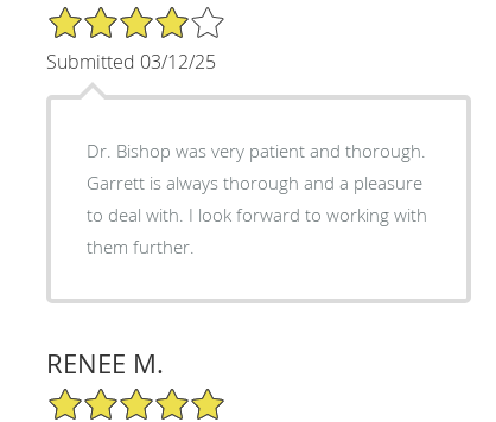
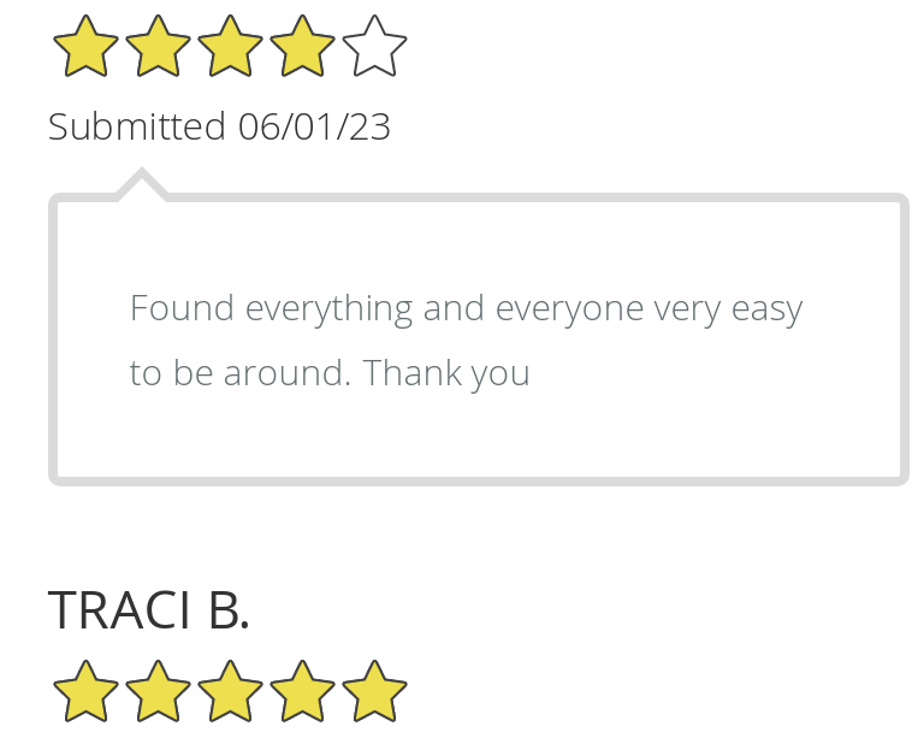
[46,48,216,74] Submitted 03/12/25 -> [48,98,392,150] Submitted 06/01/23
[86,138,427,258] Dr. Bishop was very patient and thorough. | Garrett is always thorough and a pleasure | to deal with. I look forward to working with | them further. -> [129,281,803,394] Found everything and everyone very easy | to be around. Thank you
[46,346,164,380] RENEE M. -> [48,572,252,642] TRACI B.

